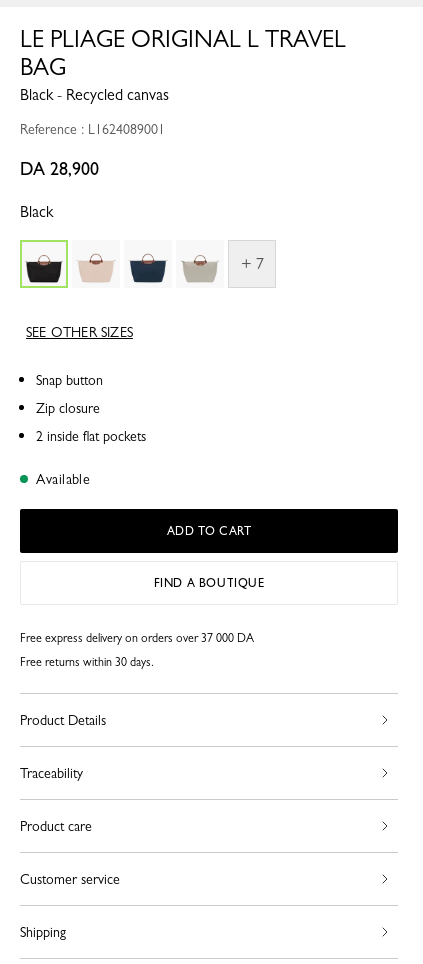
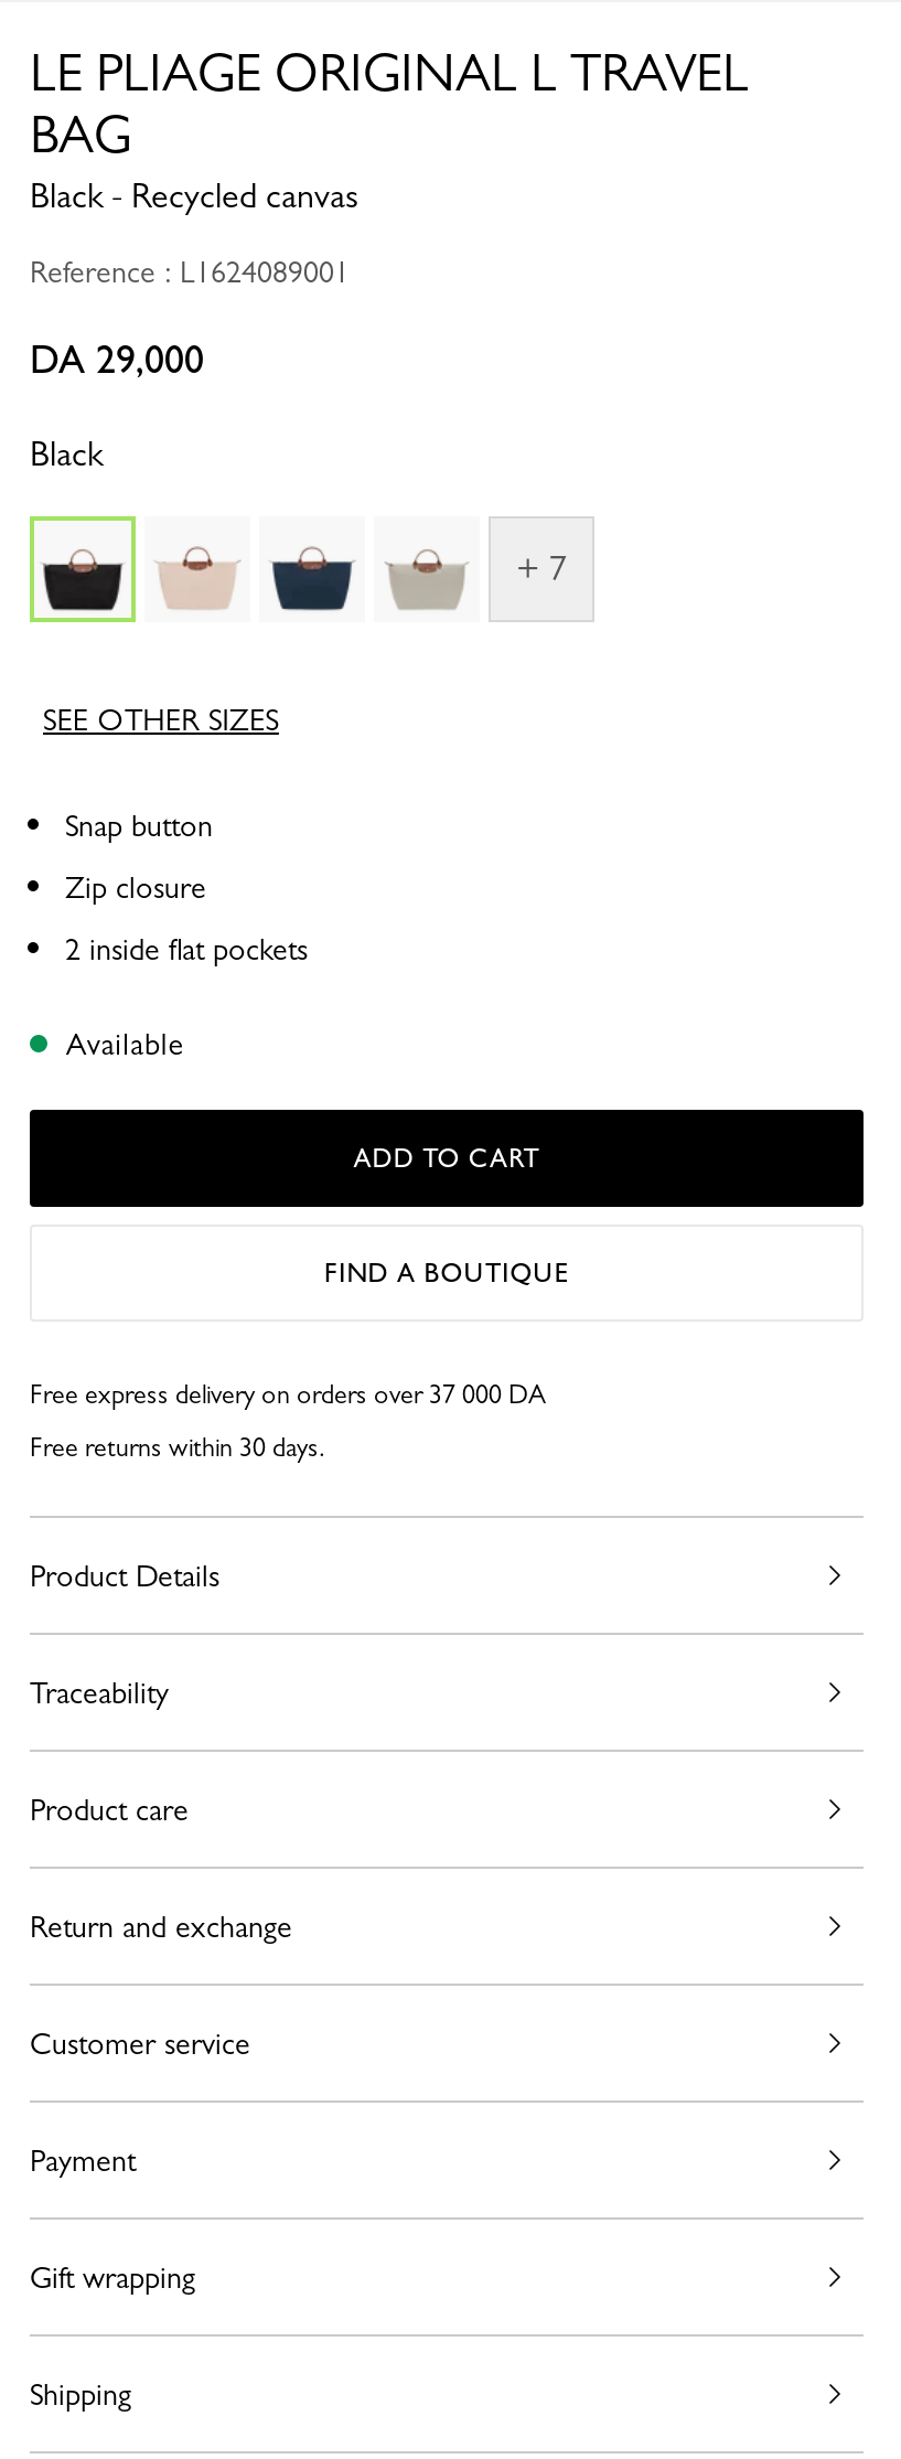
[20,158,99,179] DA 28,900 -> [30,336,204,382] DA 29,000
none -> [30,1909,292,1944] Return and exchange
none -> [30,2143,195,2295] Payment | Gift wrapping

